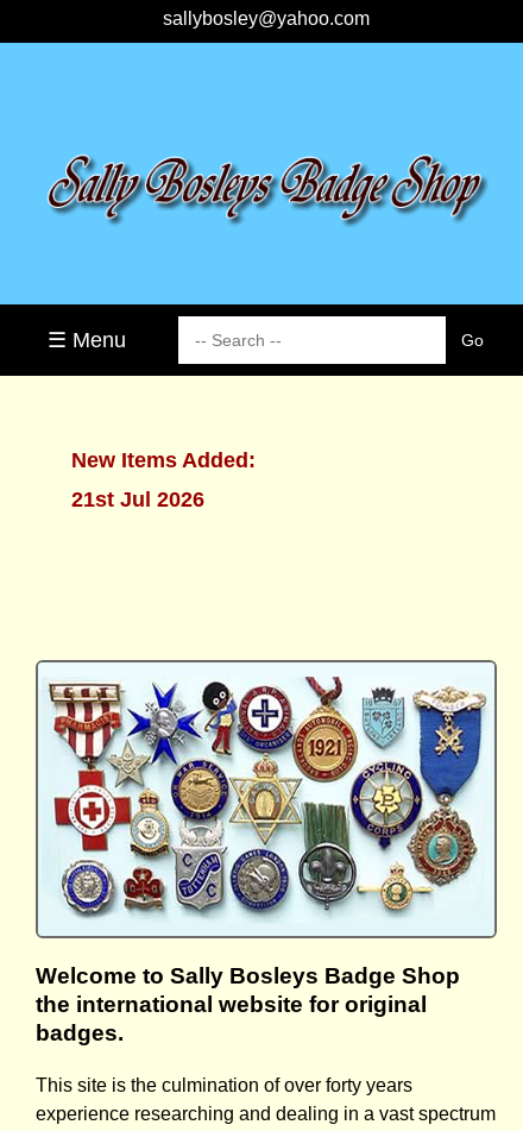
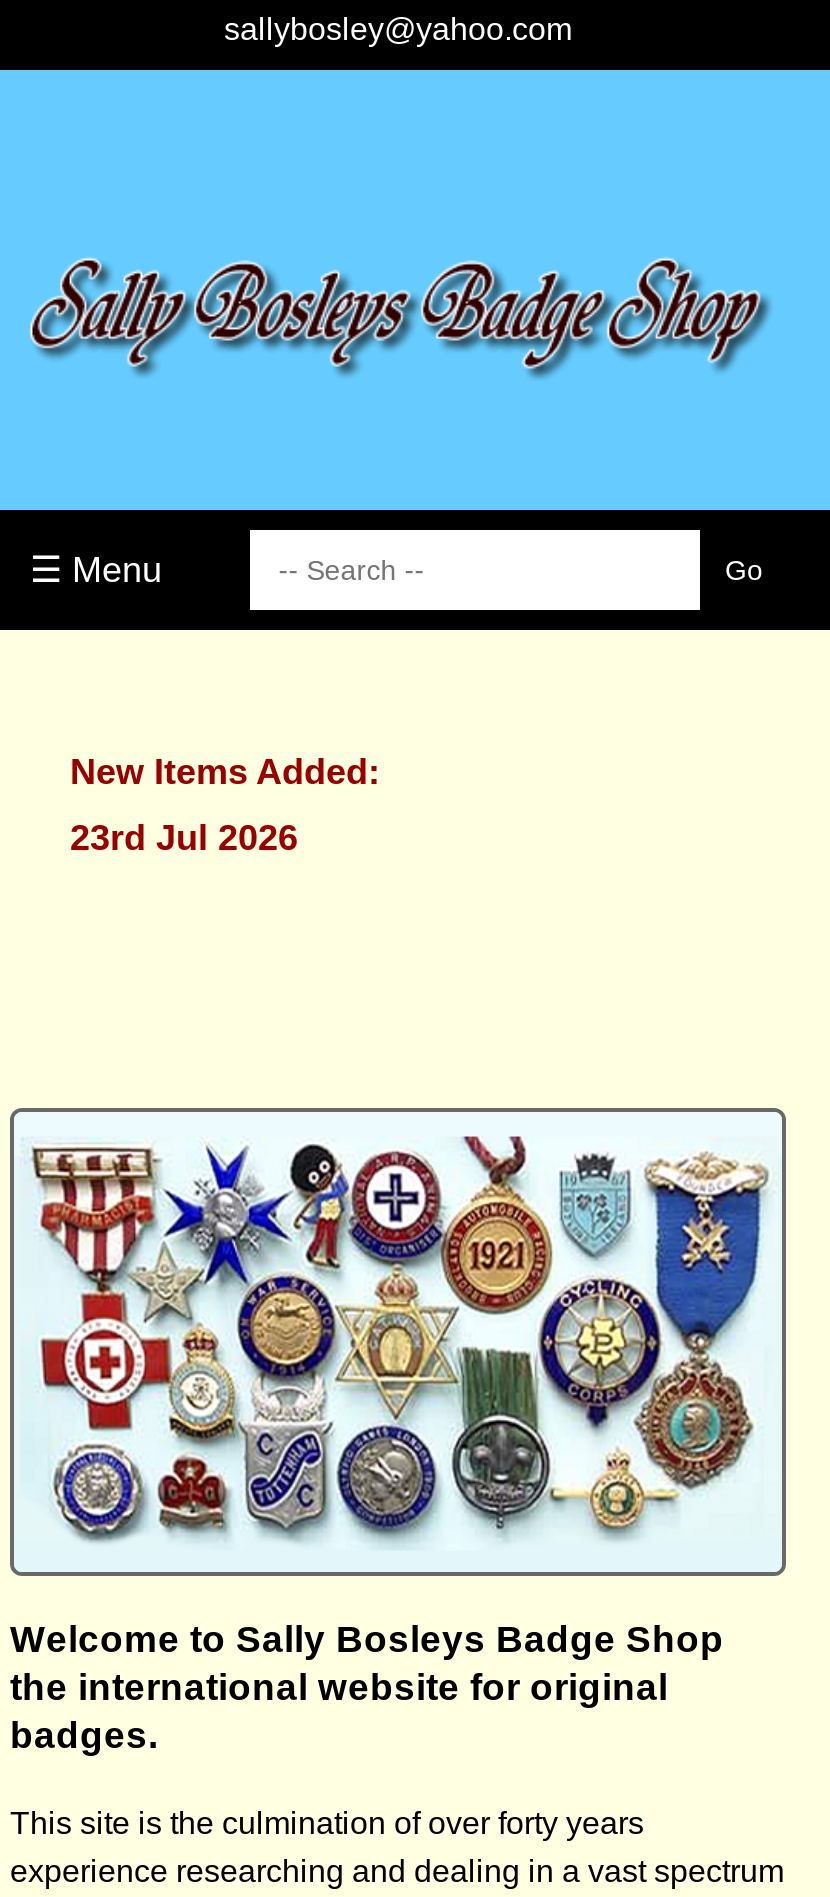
[71,488,204,512] 21st Jul 2026 -> [70,818,298,858] 23rd Jul 2026

